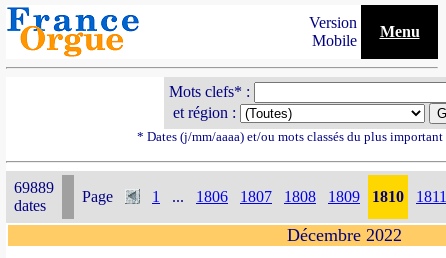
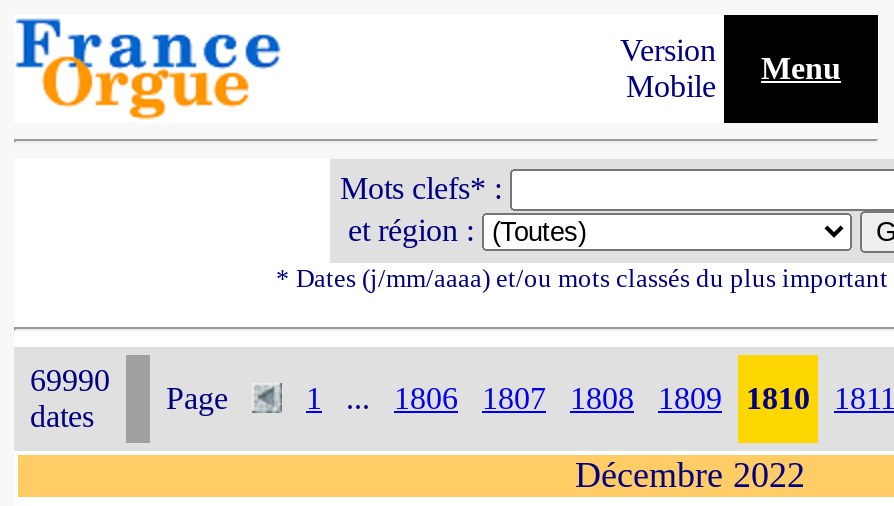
[14,179,54,196] 69889 -> [30,363,110,397] 69990

